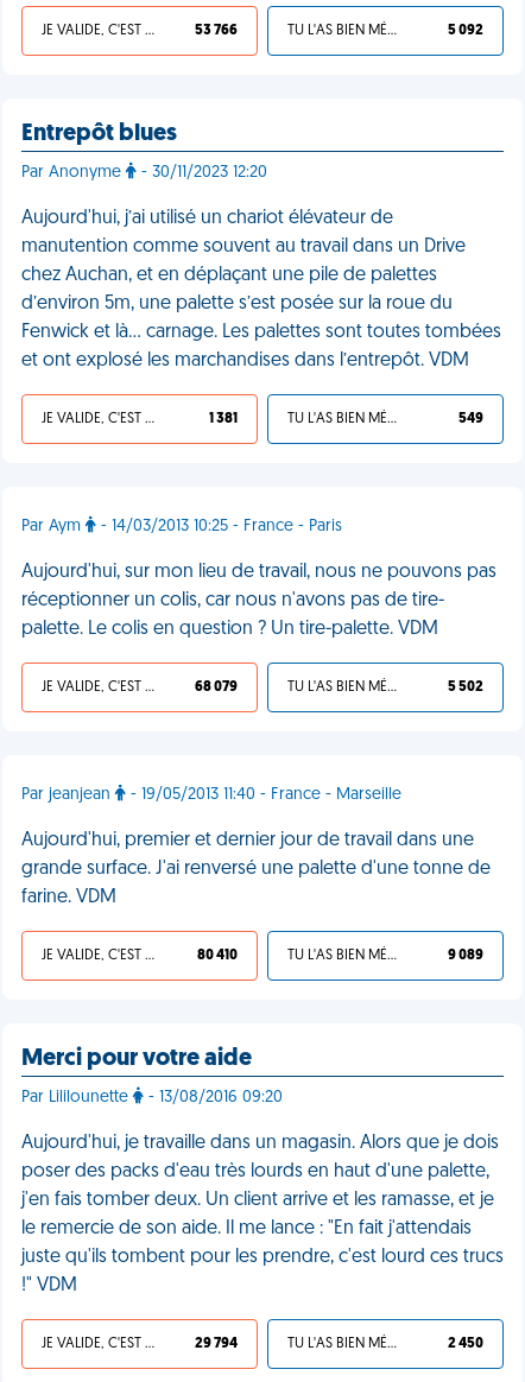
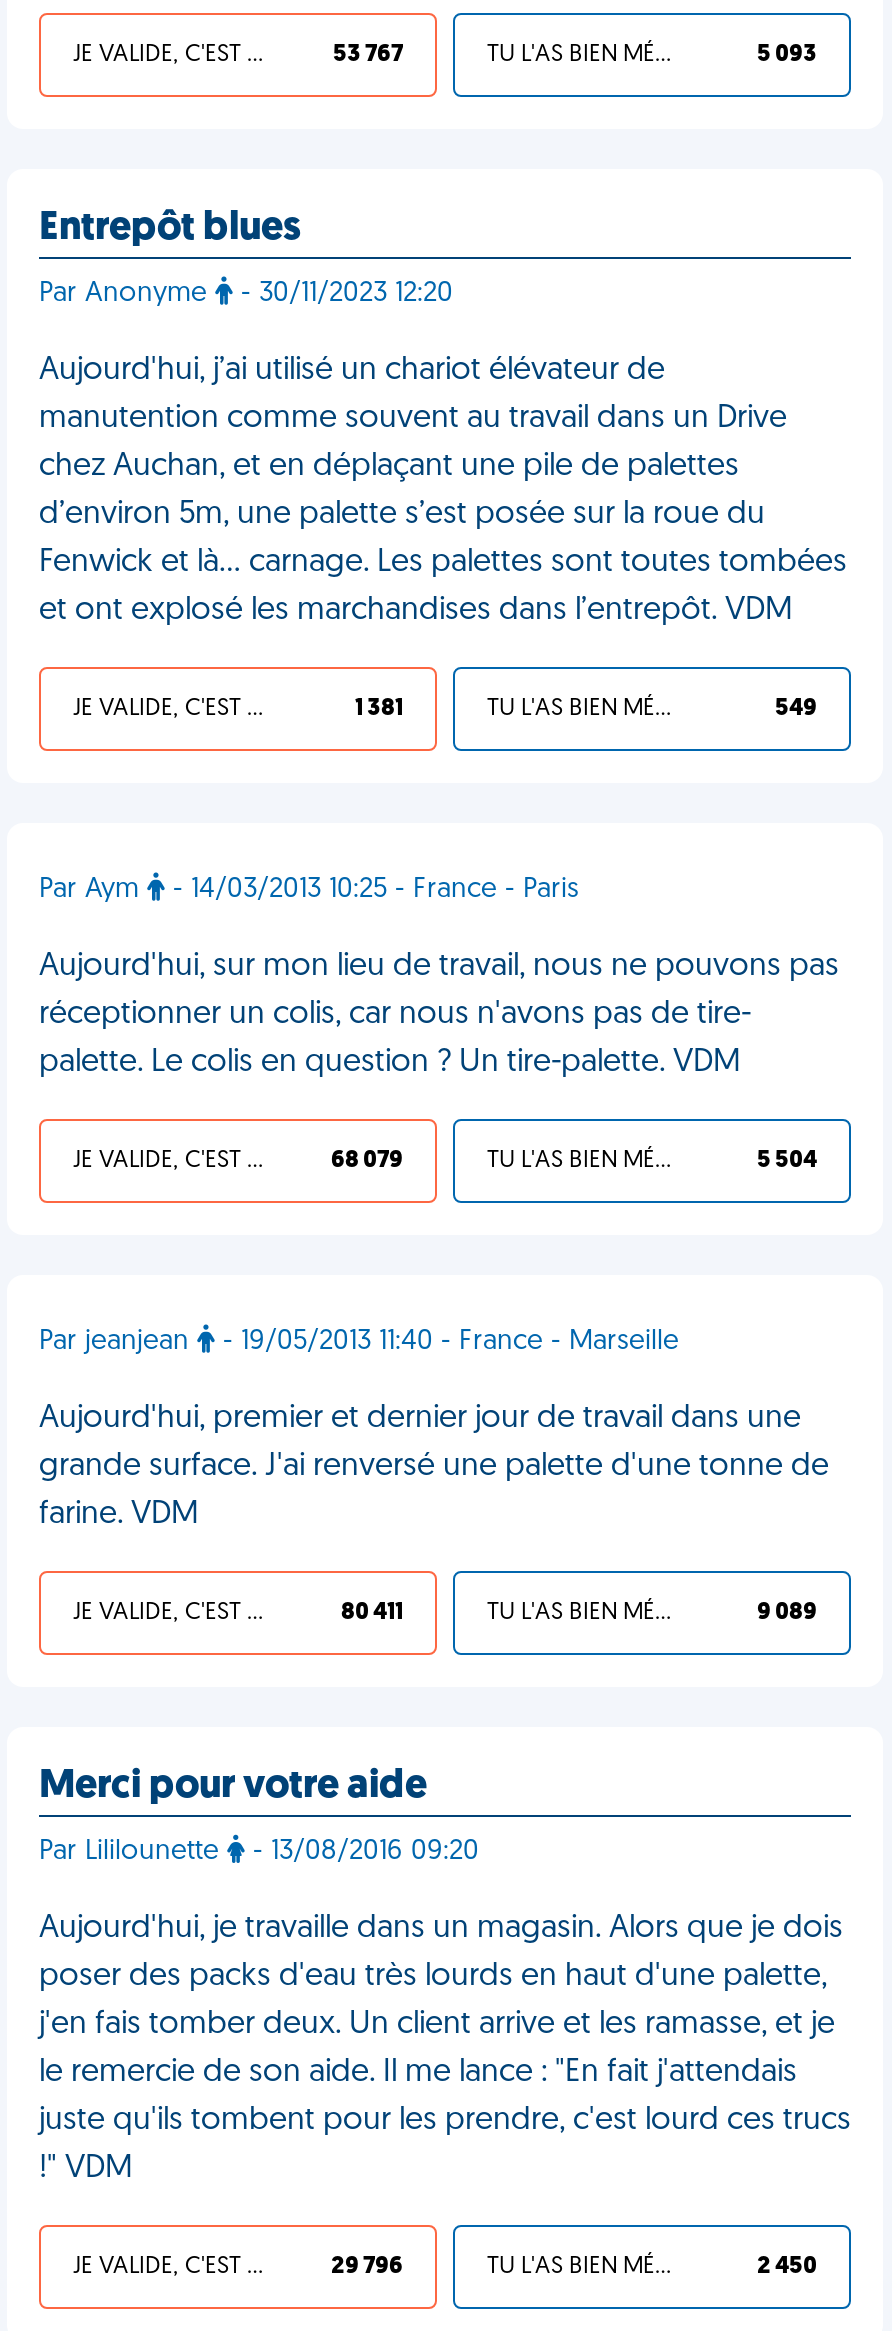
[195,24,238,38] 53 766 -> [333,43,403,67] 53 767
[448,24,483,38] 5 092 -> [757,43,817,67] 5 093
[448,680,483,695] 5 502 -> [757,1149,817,1173] 5 504
[197,949,238,963] 80 410 -> [341,1601,403,1625] 80 411
[195,1337,238,1351] 29 794 -> [331,2255,403,2279] 29 796

